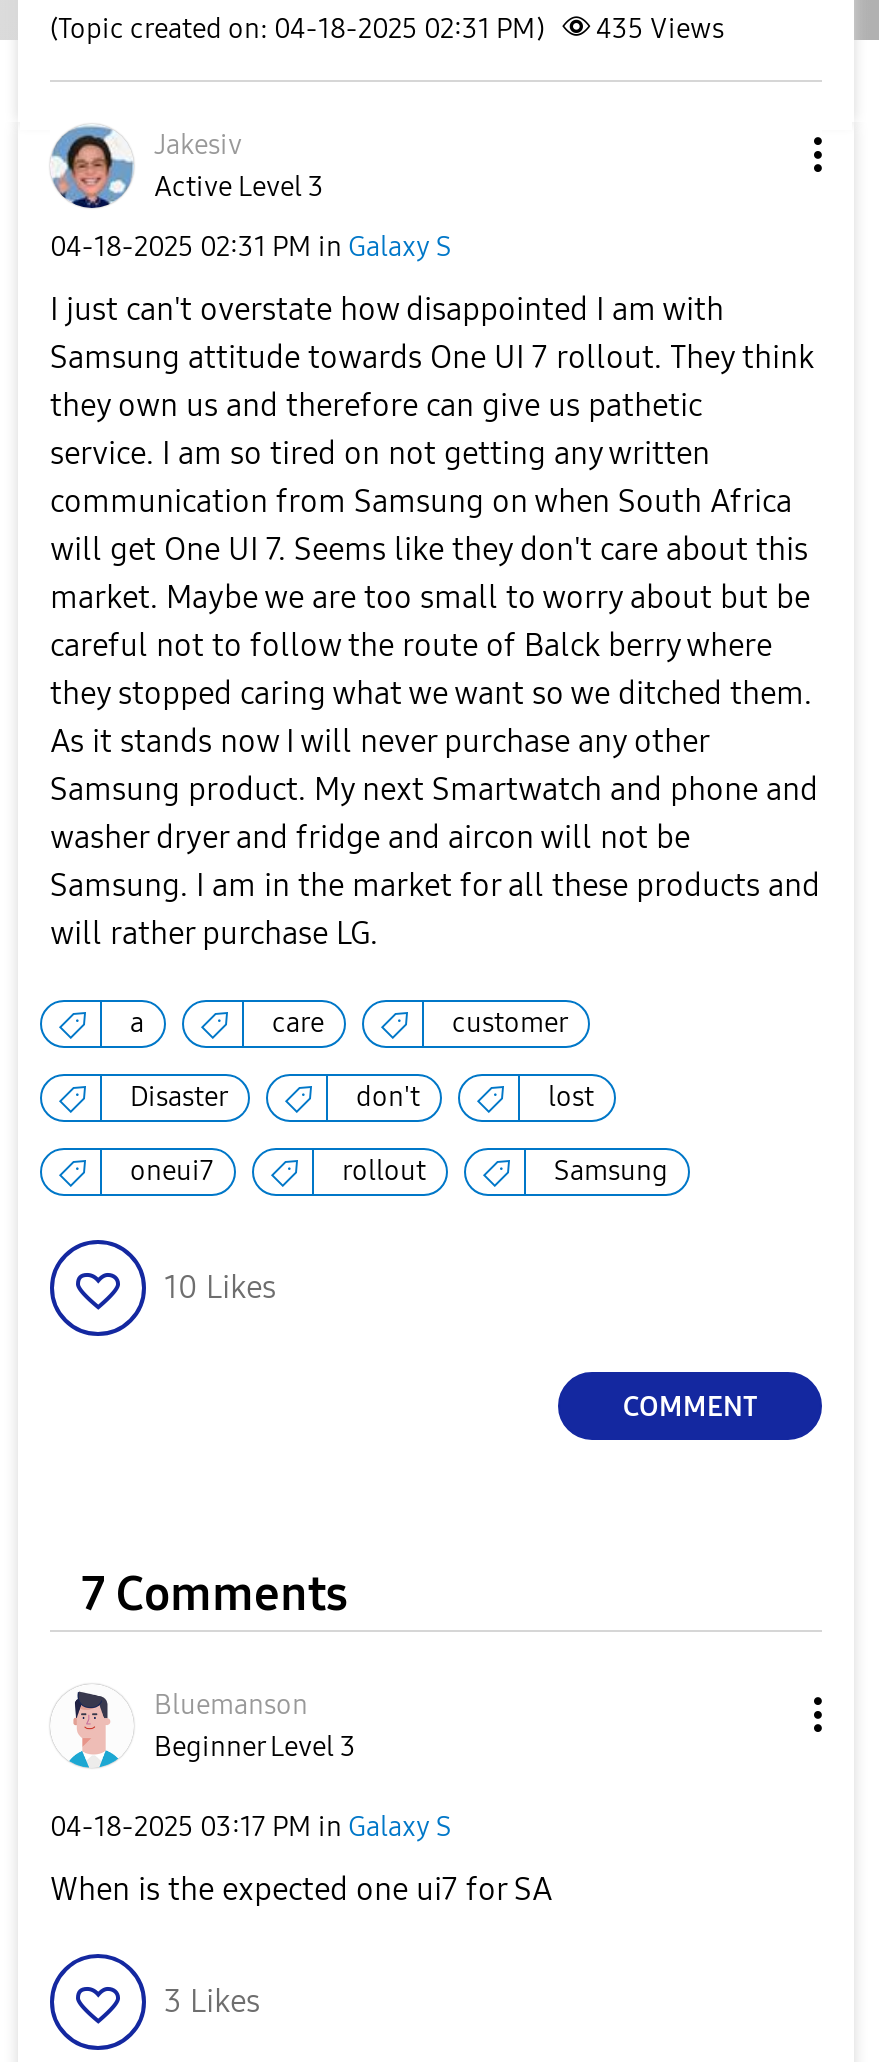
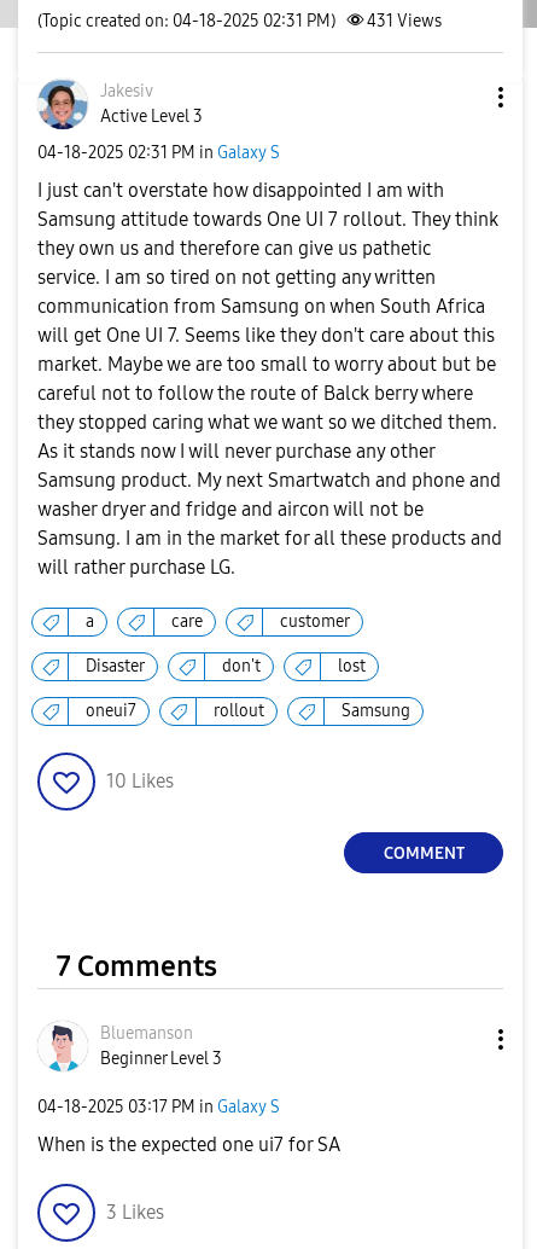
[50,12,724,46] (Topic created on: 04-18-2025 02:31 PM) 435 Views -> [37,11,442,31] (Topic created on: 04-18-2025 02:31 PM) 431 Views

